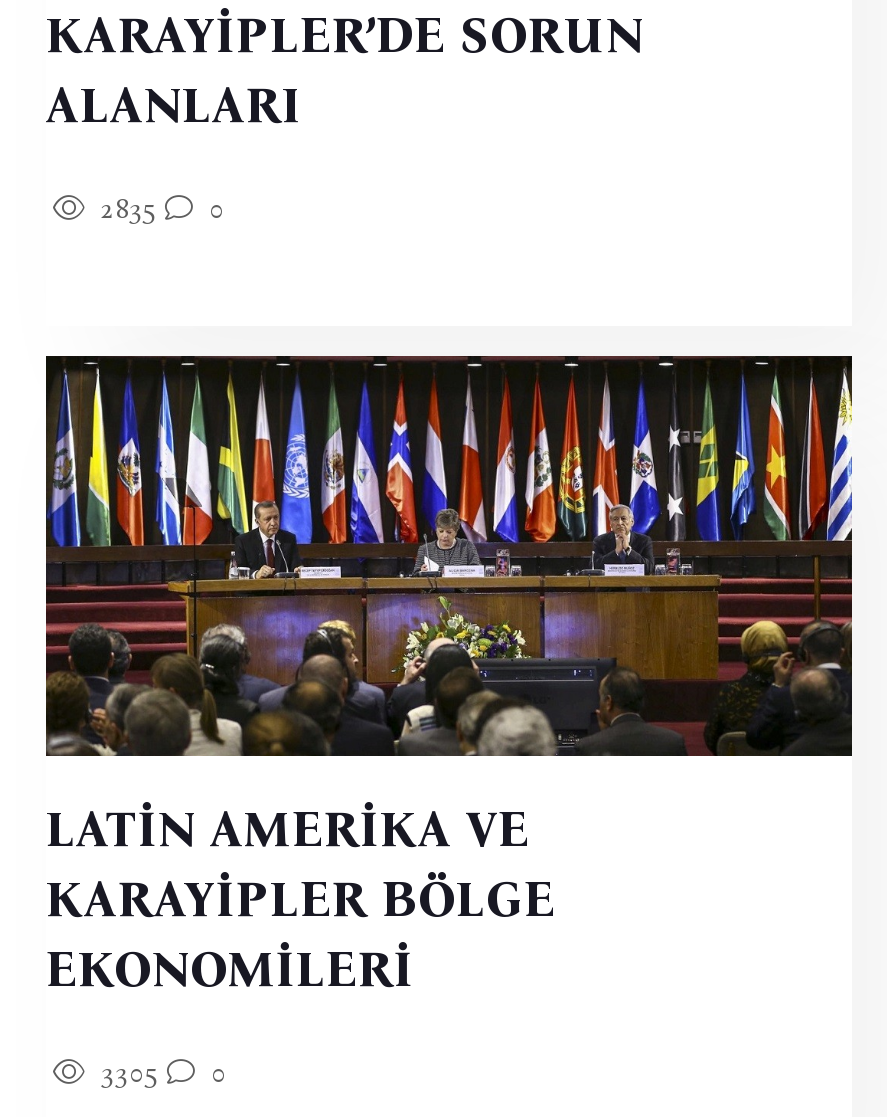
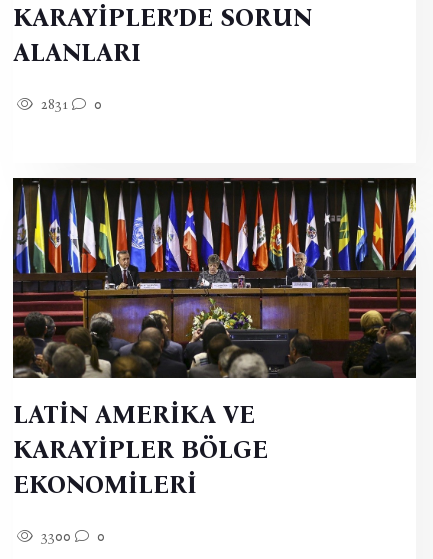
[93,192,157,226] 2835 -> [36,96,67,113] 2831
[93,1056,159,1090] 3305 -> [36,528,70,545] 3300

